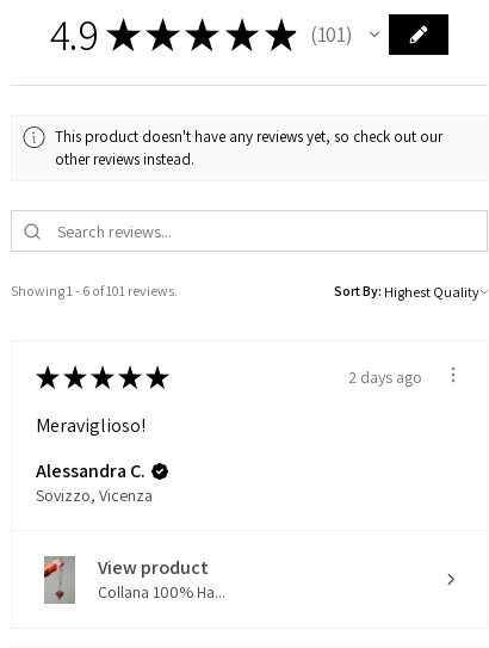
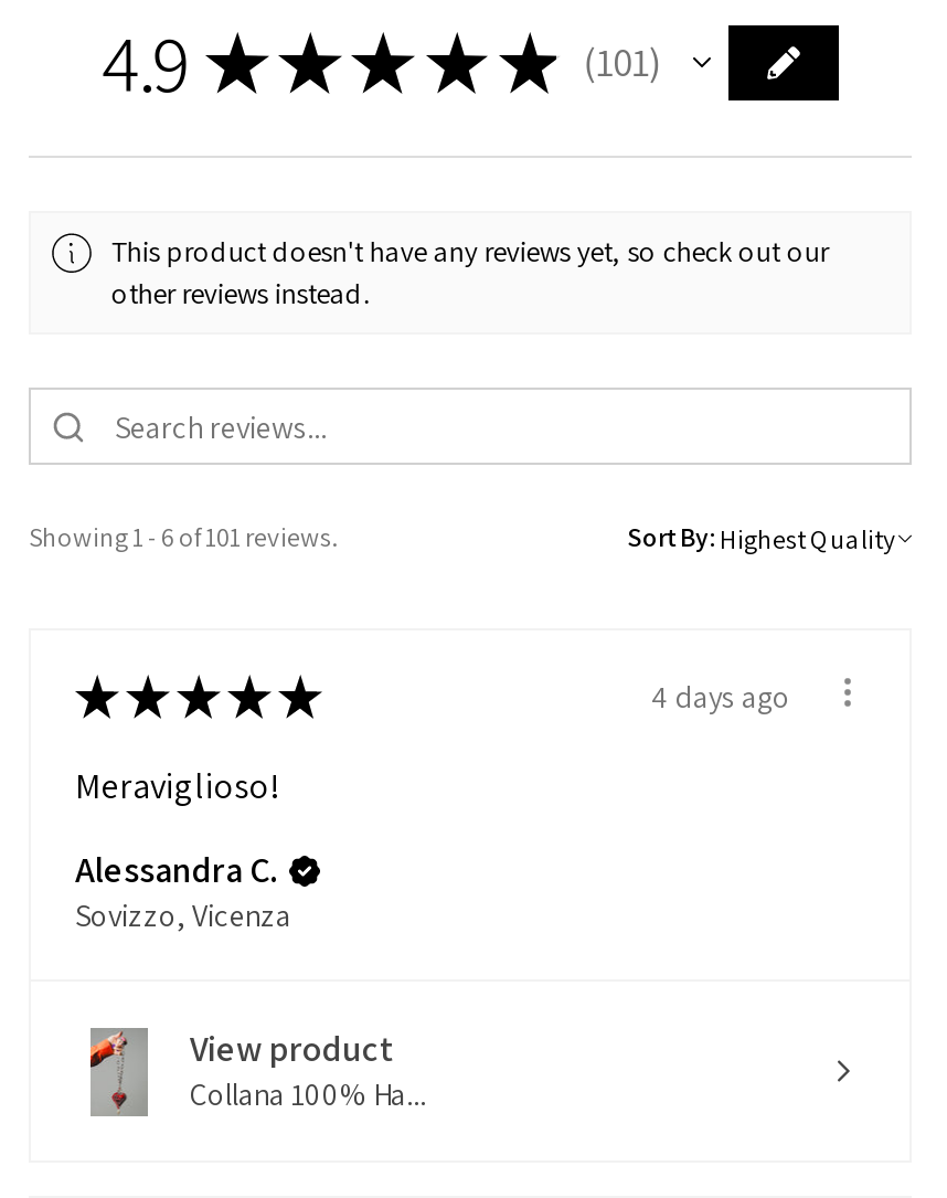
[348,366,422,388] 2 days ago -> [651,677,790,716] 4 days ago

